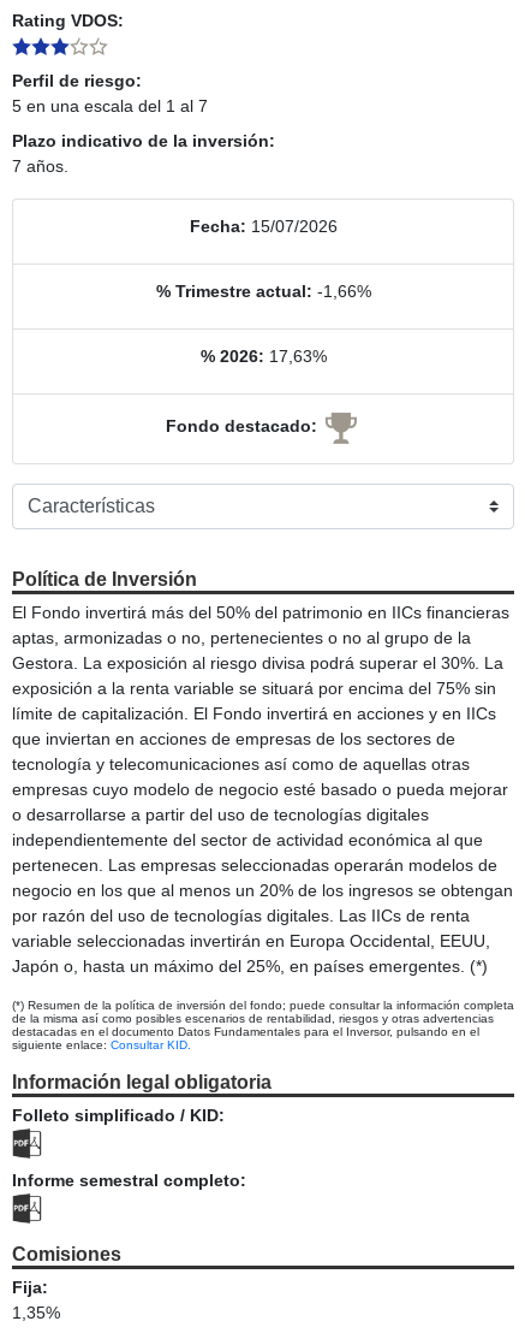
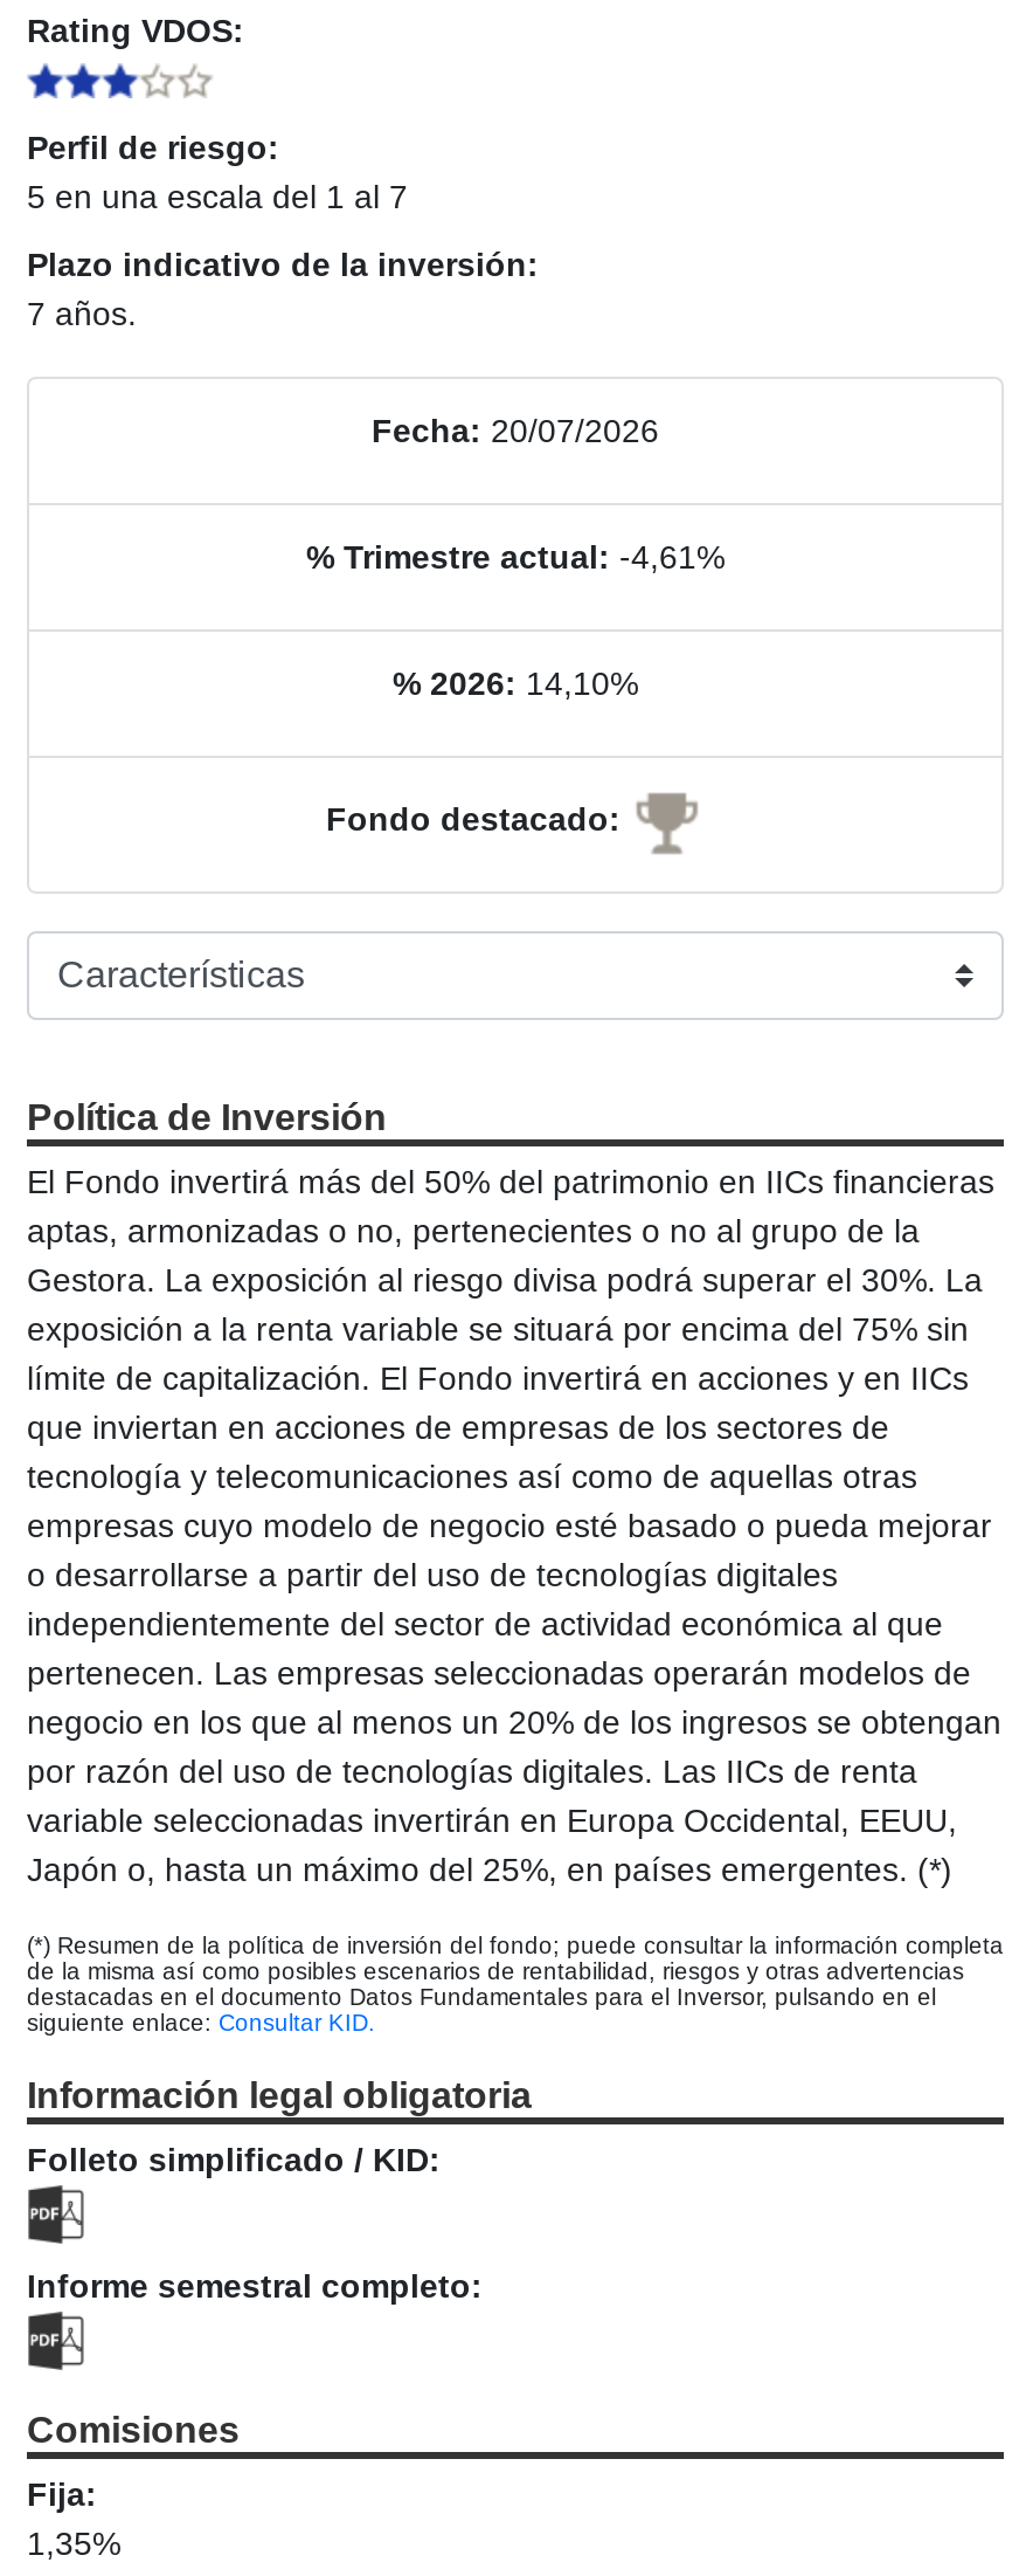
[189,216,337,235] Fecha: 15/07/2026 -> [372,411,659,448] Fecha: 20/07/2026
[156,281,371,300] % Trimestre actual: -1,66% -> [306,537,725,575] % Trimestre actual: -4,61%
[200,346,326,365] % 2026: 17,63% -> [393,664,638,701] % 2026: 14,10%

